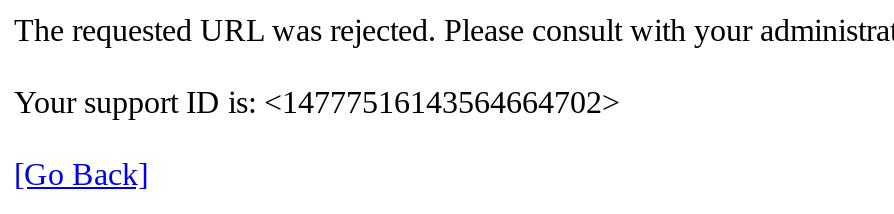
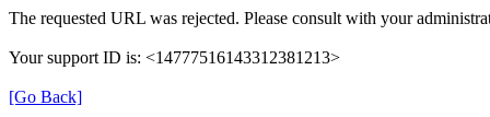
[14,85,620,119] Your support ID is: <14777516143564664702> -> [9,48,340,67] Your support ID is: <14777516143312381213>

